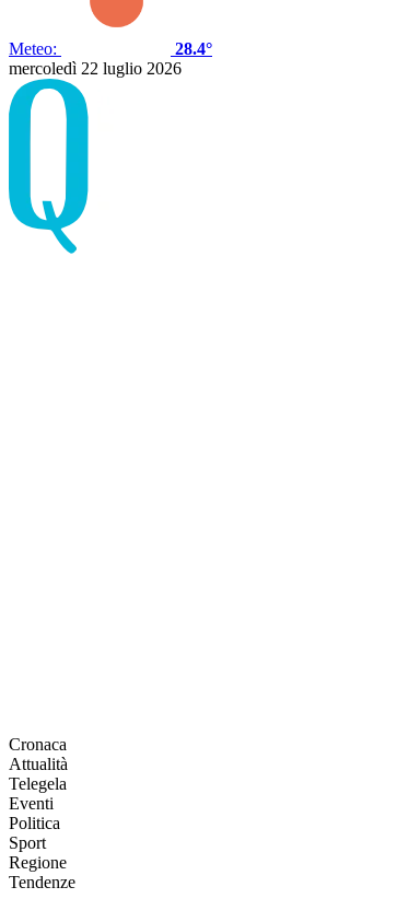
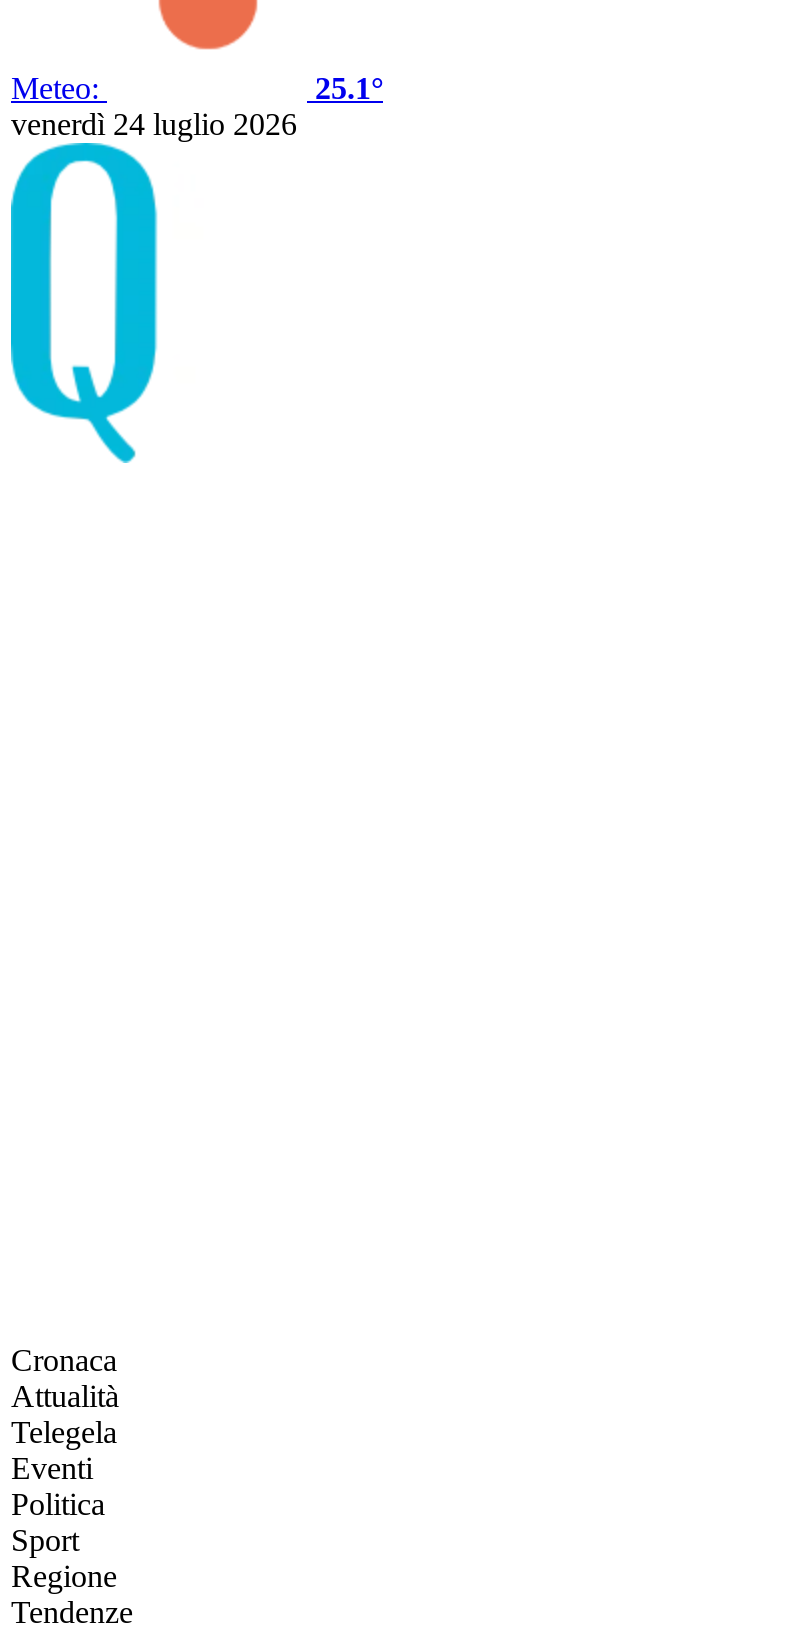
[175,39,212,58] 28.4° -> [315,71,383,105] 25.1°
[9,59,182,78] mercoledì 22 luglio 2026 -> [11,107,297,141] venerdì 24 luglio 2026

